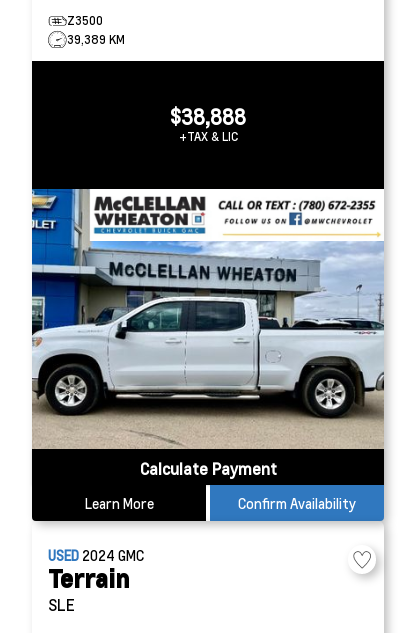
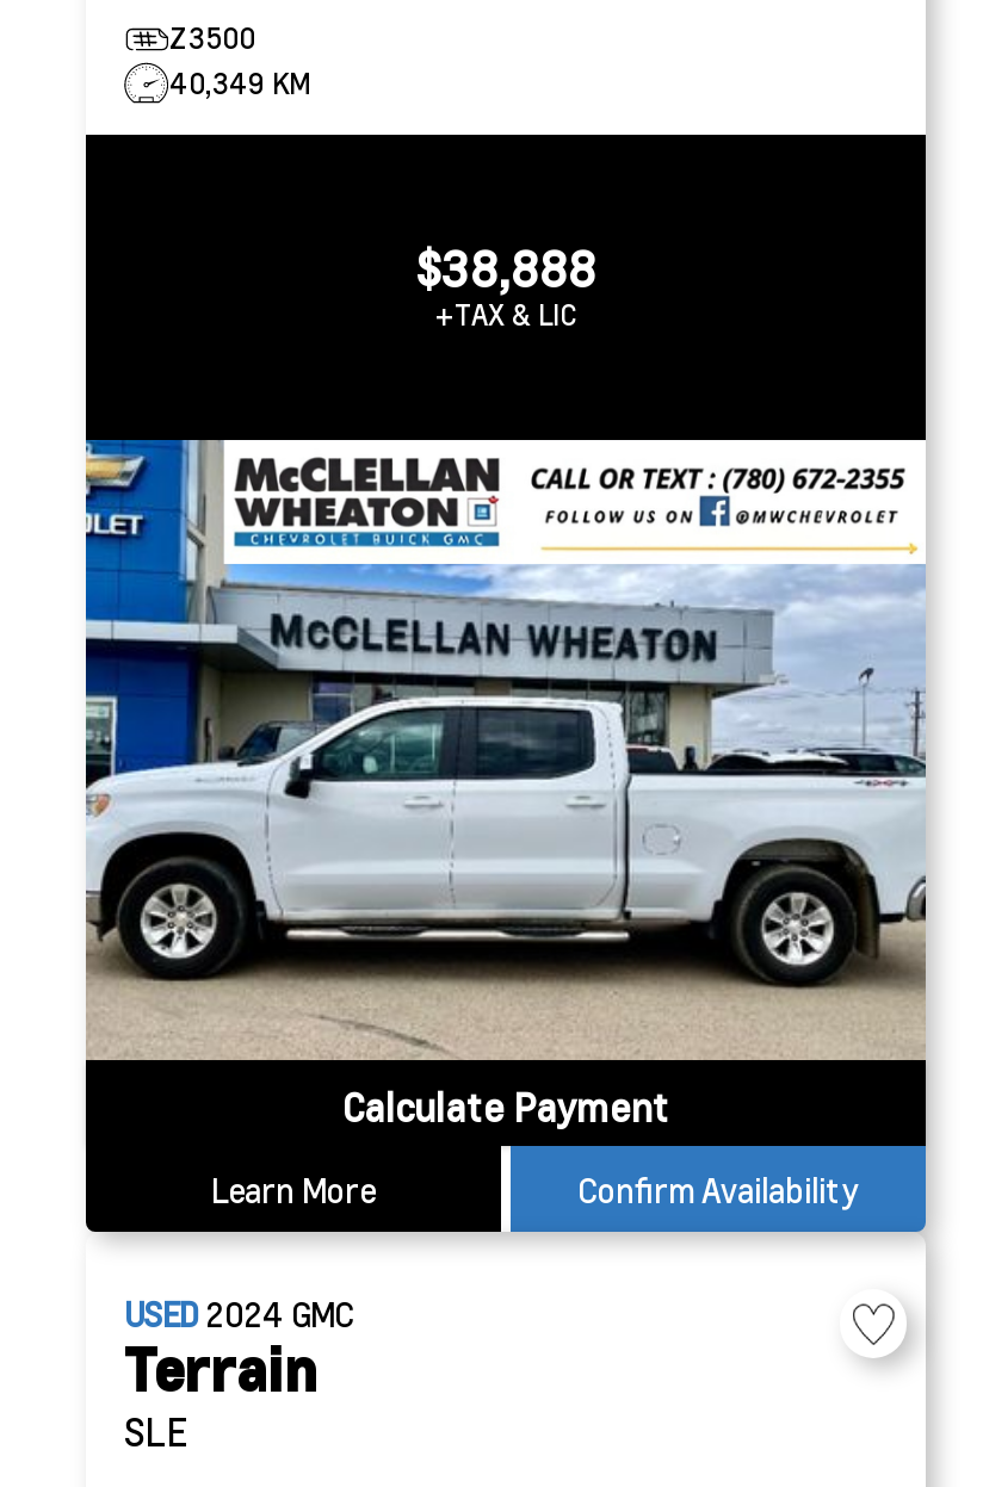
[67,31,125,46] 39,389 KM -> [169,64,310,100] 40,349 KM

